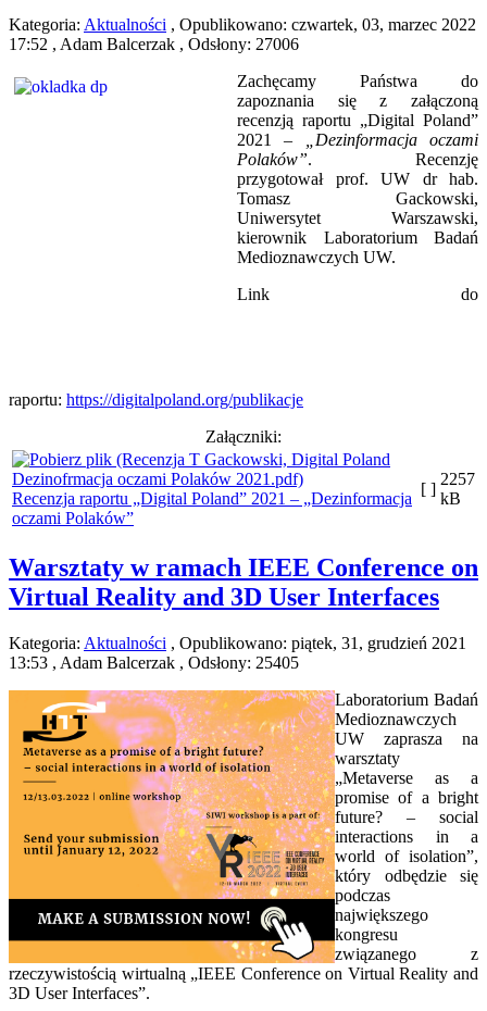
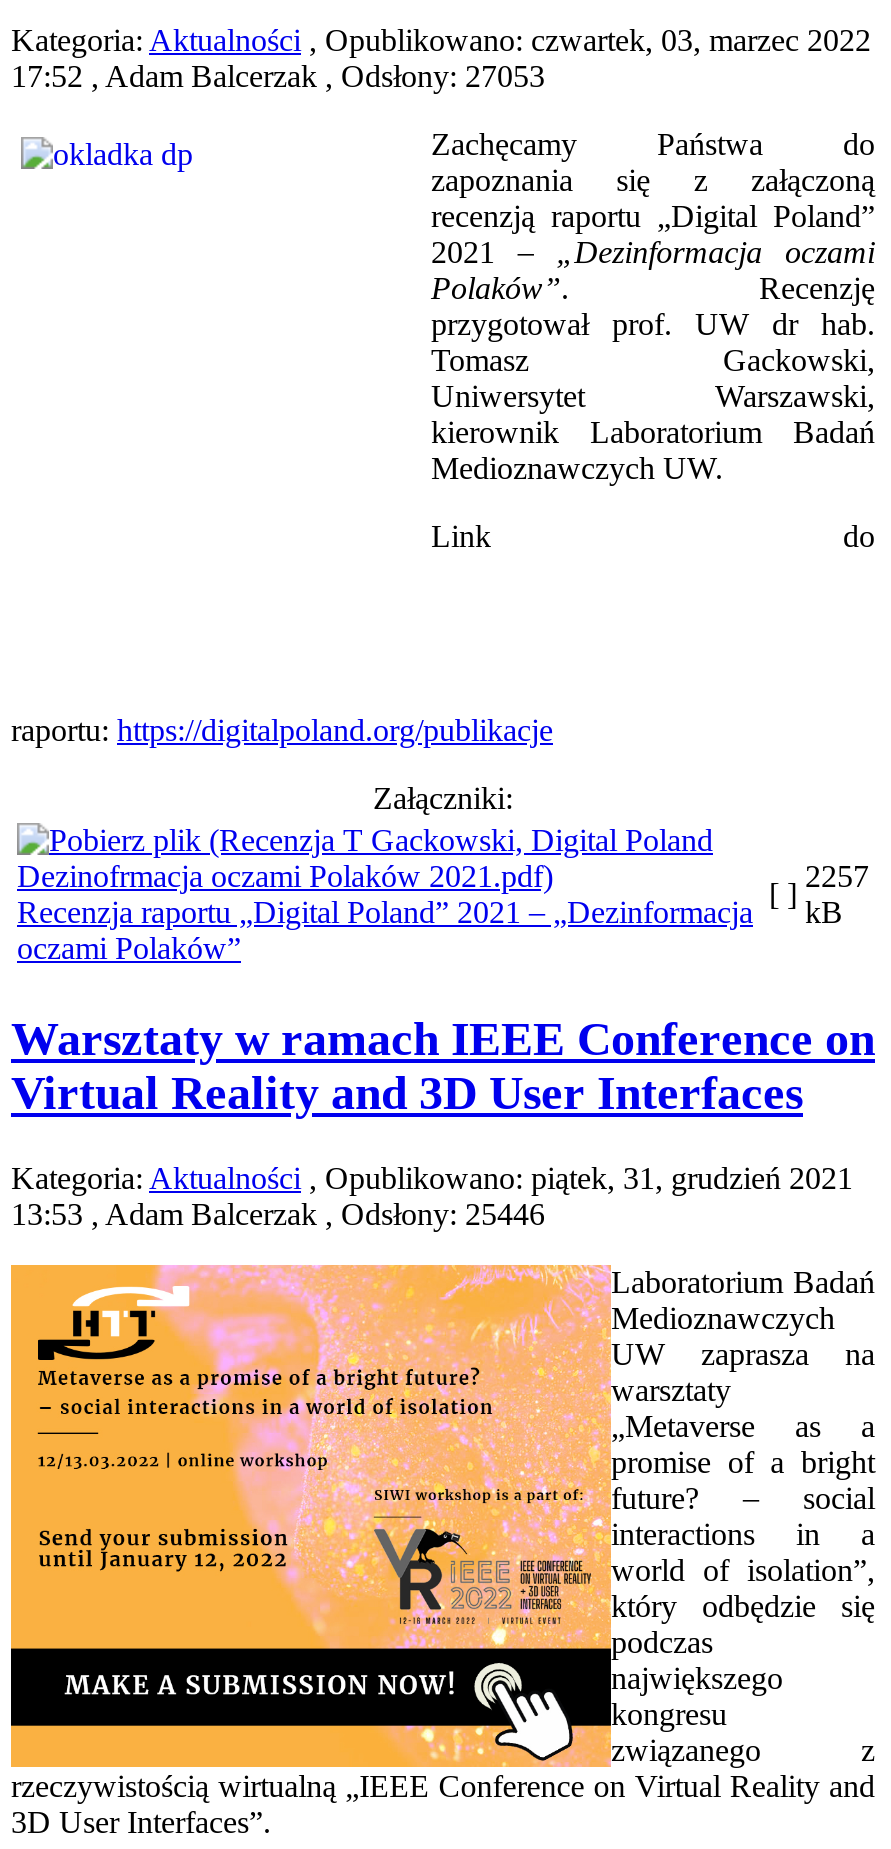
[9,35,299,53] 17:52 , Adam Balcerzak , Odsłony: 27006 -> [11,59,545,93] 17:52 , Adam Balcerzak , Odsłony: 27053
[9,653,299,671] 13:53 , Adam Balcerzak , Odsłony: 25405 -> [11,1196,545,1230] 13:53 , Adam Balcerzak , Odsłony: 25446

